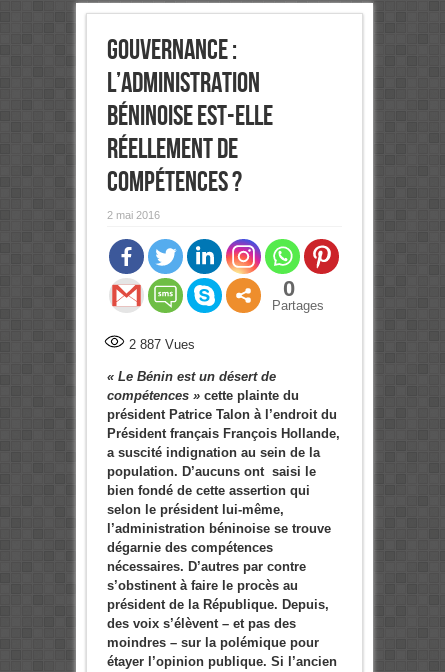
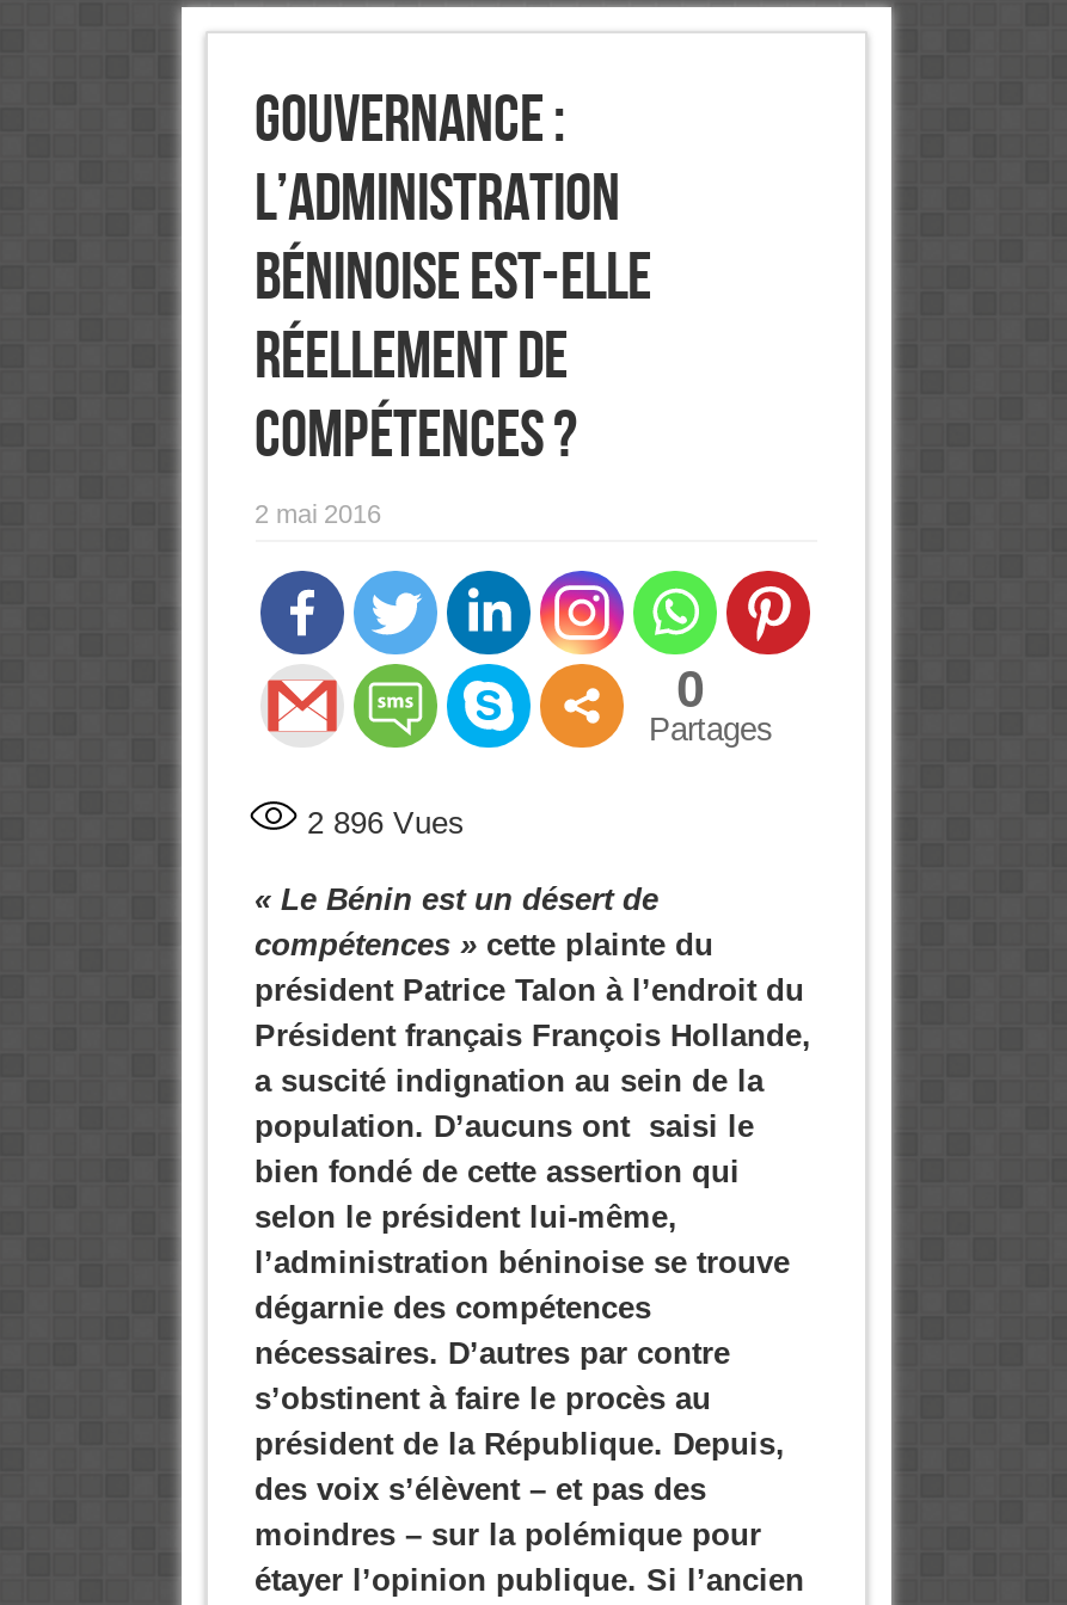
[128,337,194,352] 2 887 Vues -> [307,806,465,842] 2 896 Vues

